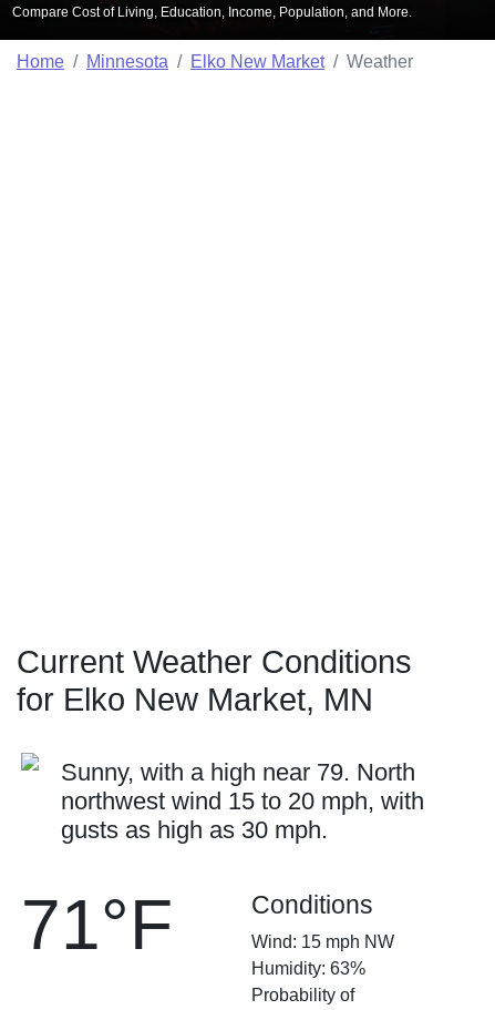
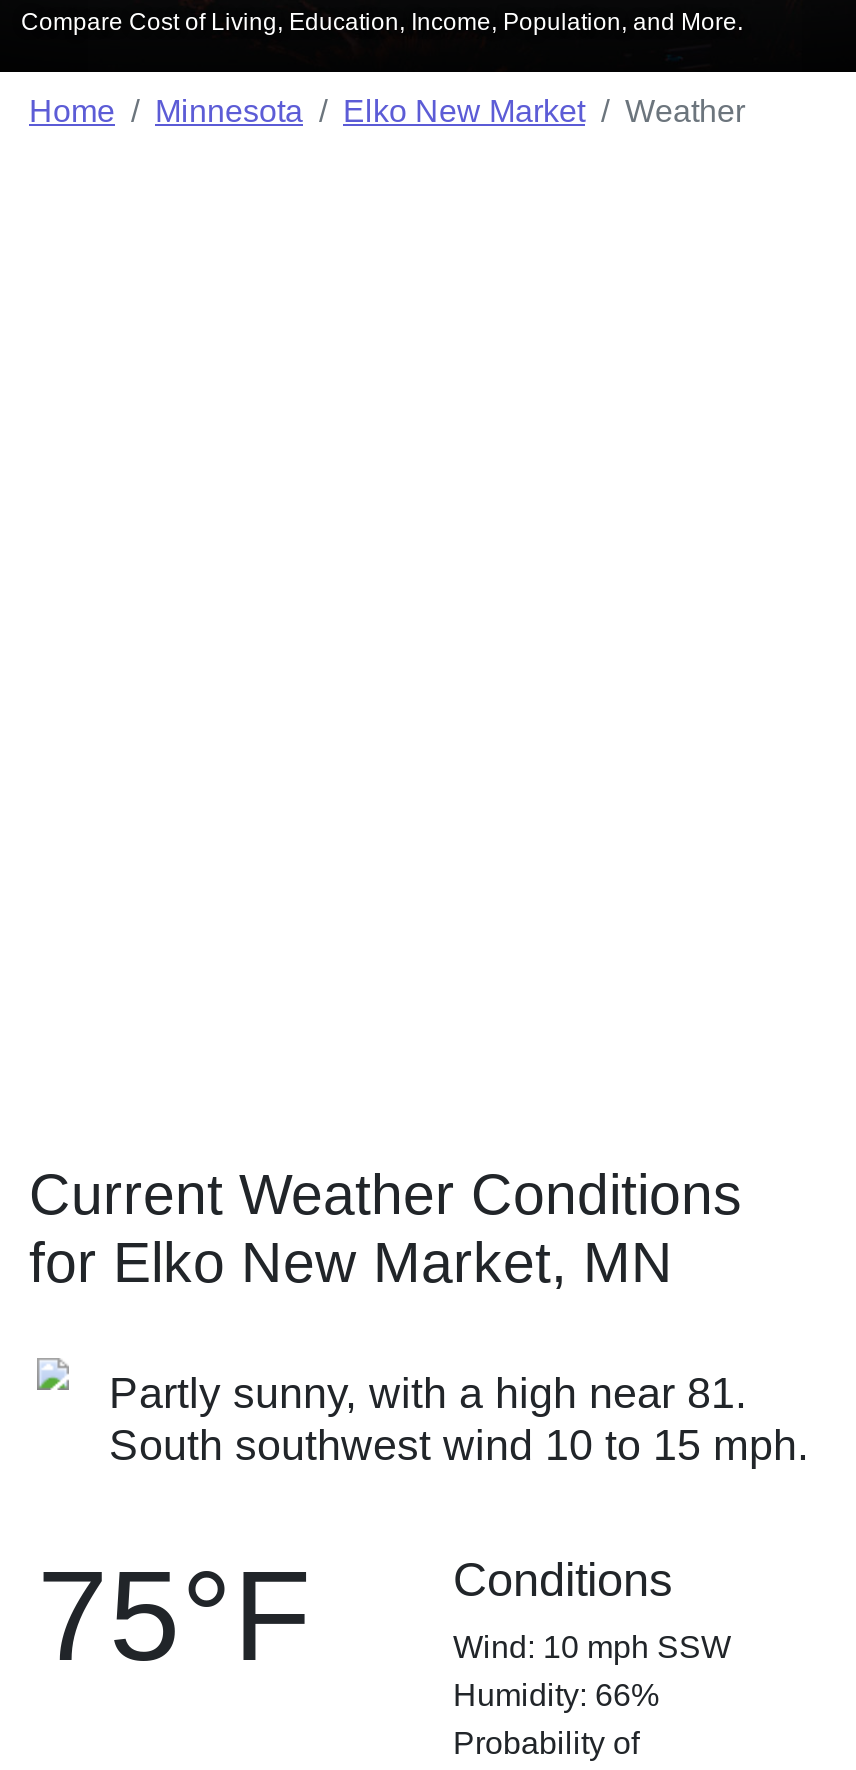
[61,758,424,844] Sunny, with a high near 79. North | northwest wind 15 to 20 mph, with | gusts as high as 30 mph. -> [109,1368,809,1470] Partly sunny, with a high near 81. | South southwest wind 10 to 15 mph.
[21,885,173,965] 71°F -> [37,1544,311,1688] 75°F
[251,932,394,951] Wind: 15 mph NW -> [453,1630,731,1664] Wind: 10 mph SSW
[251,959,365,978] Humidity: 63% -> [453,1678,659,1712] Humidity: 66%

